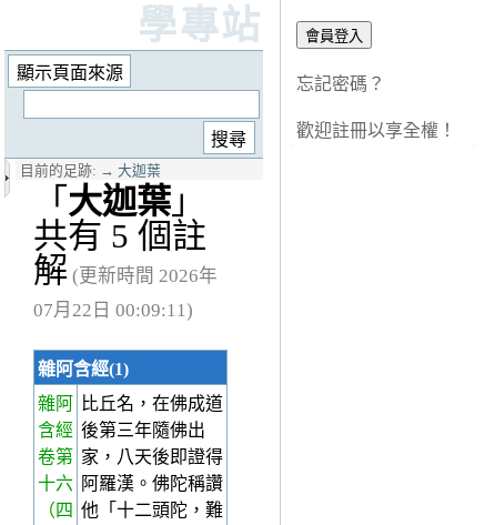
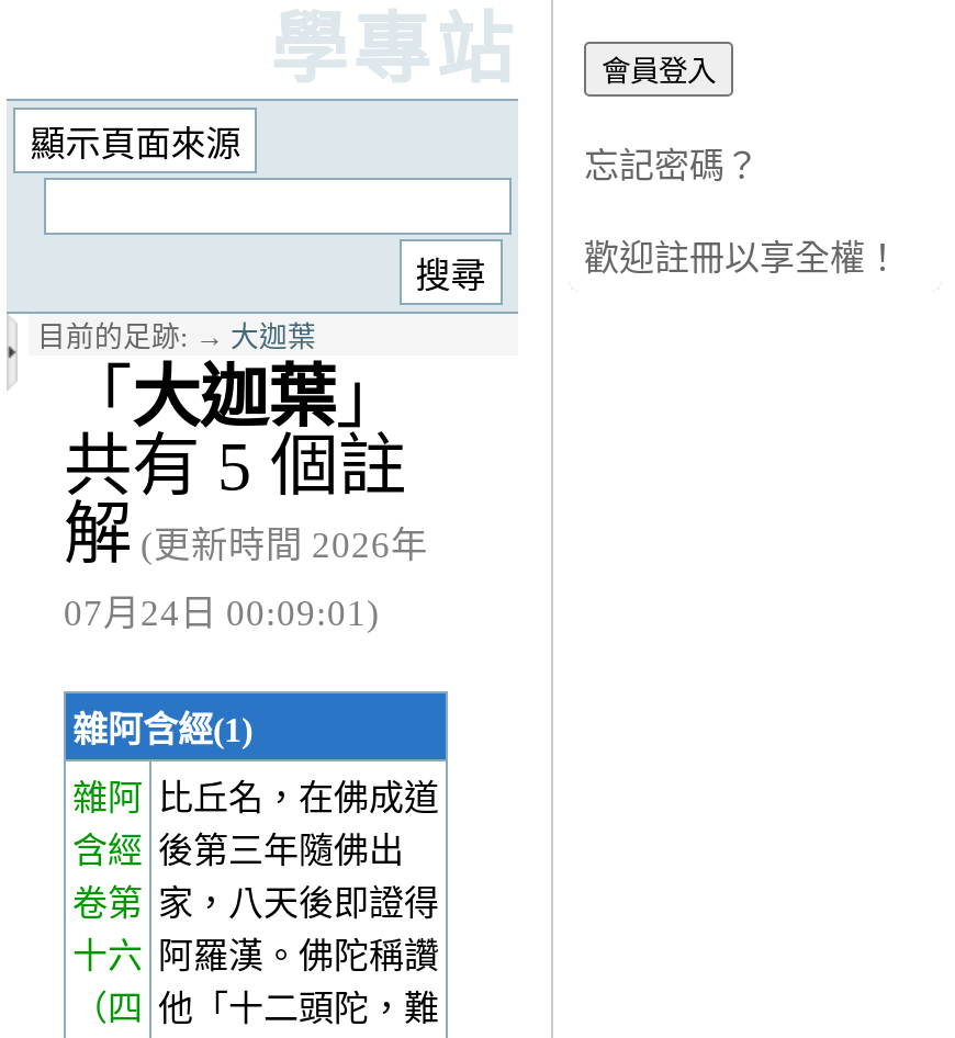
[33,299,193,320] 07月22日 00:09:11) -> [64,592,380,633] 07月24日 00:09:01)

